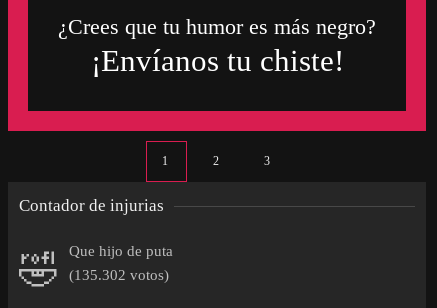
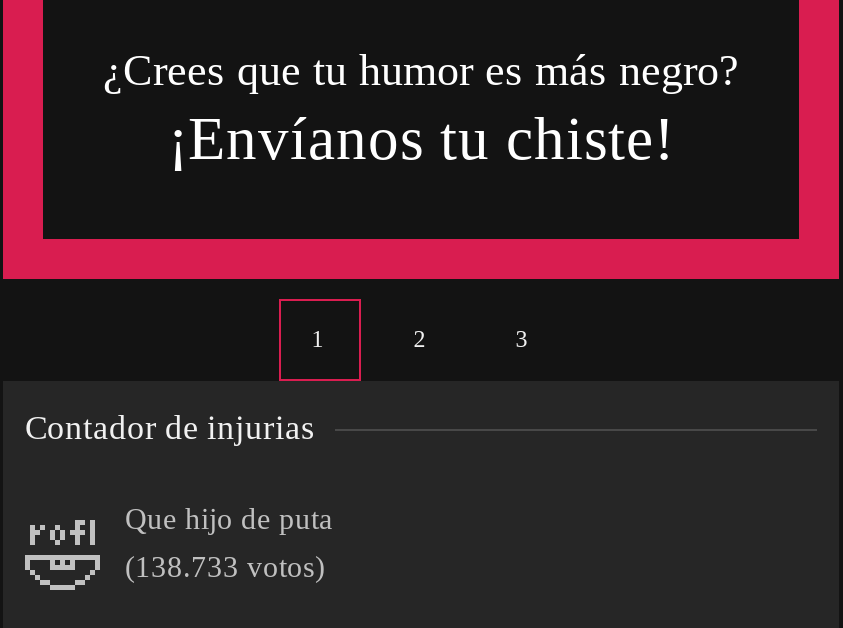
[69,267,169,283] (135.302 votos) -> [125,551,325,583] (138.733 votos)

